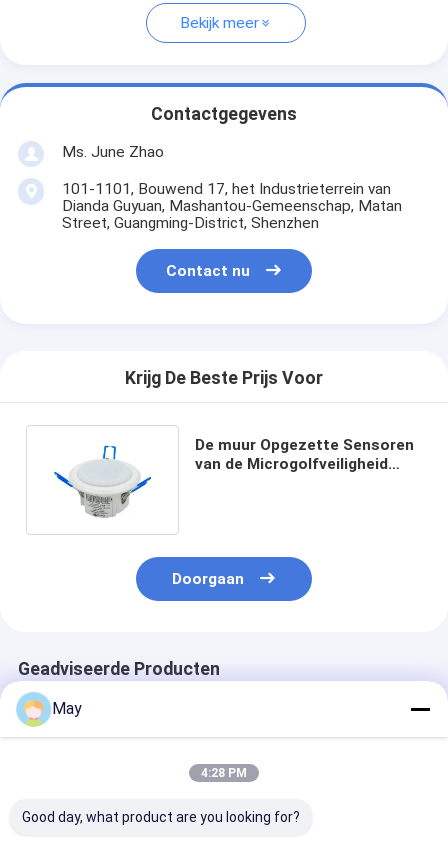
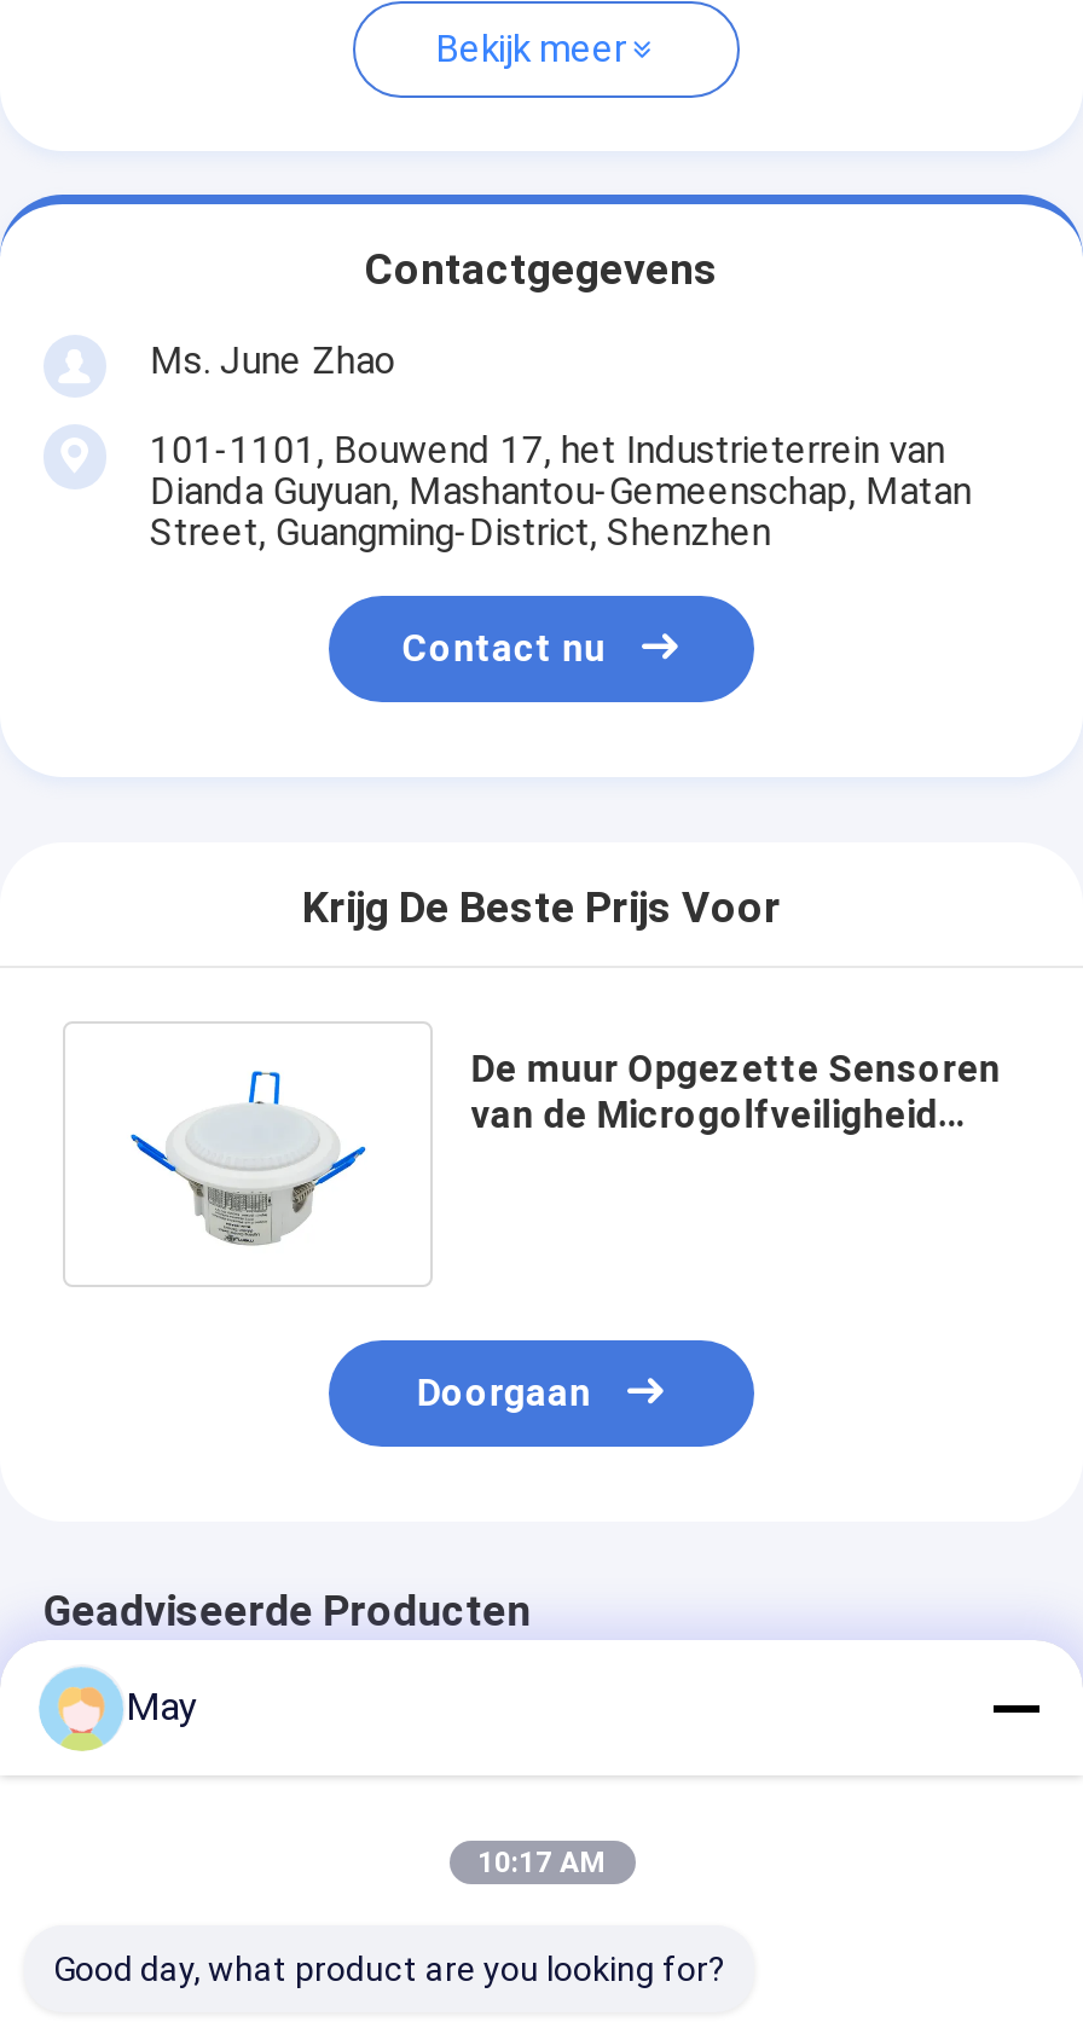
[201,766,247,780] 4:28 PM -> [477,1846,606,1879] 10:17 AM

